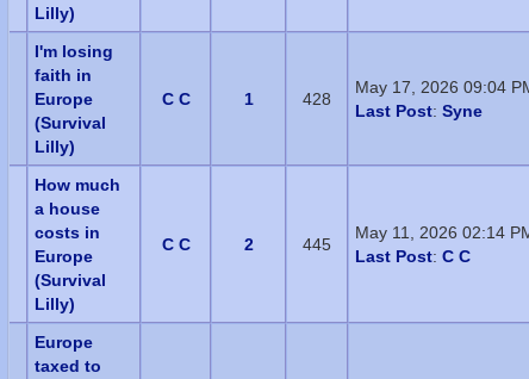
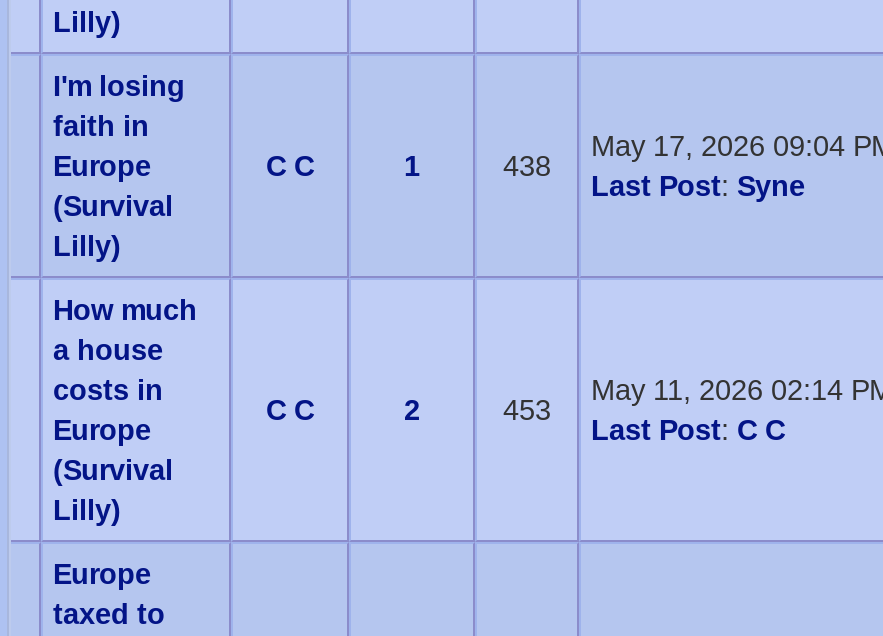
[303,89,331,108] 428 -> [503,150,551,182] 438
[303,235,331,254] 445 -> [503,394,551,426] 453

